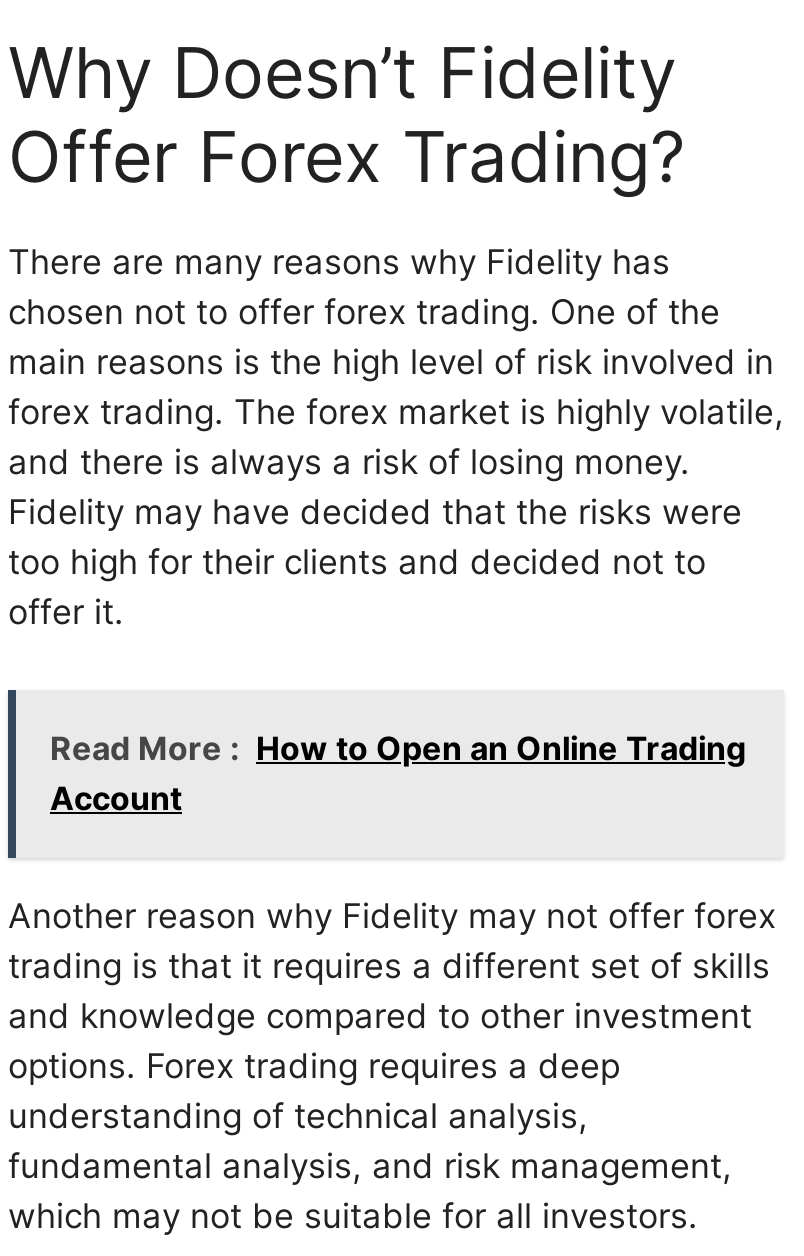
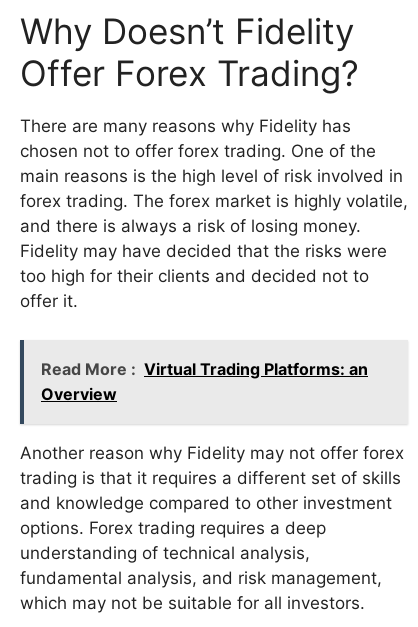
[50,727,746,817] Read More : How to Open an Online Trading | Account -> [41,358,368,403] Read More : Virtual Trading Platforms: an | Overview

